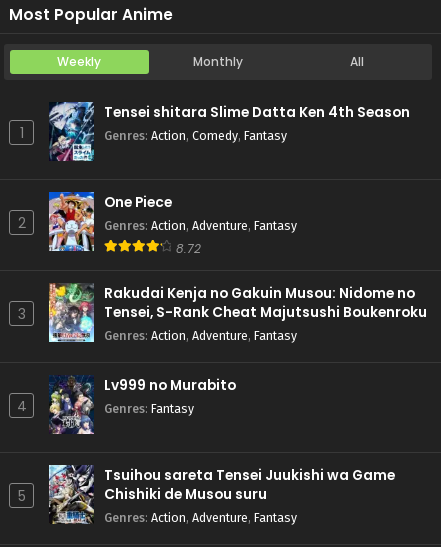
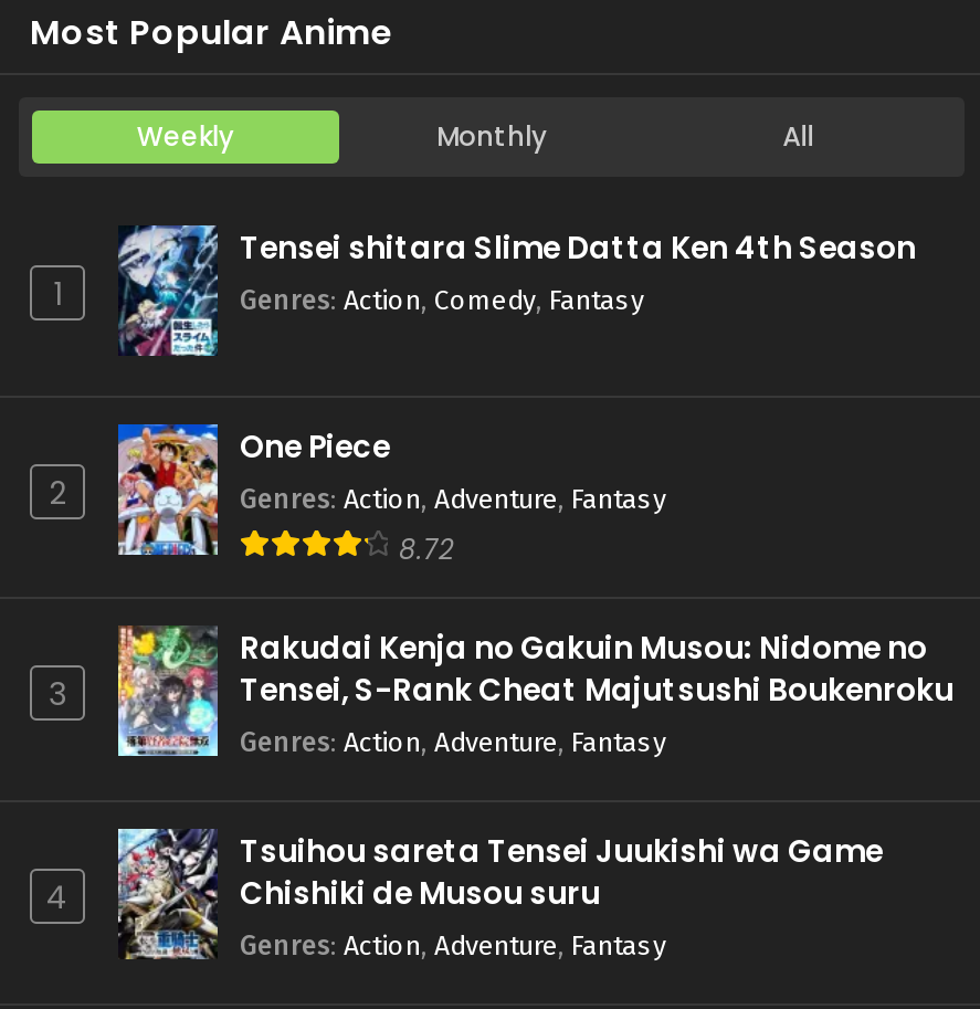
[49,375,236,435] [image] | Lv999 no Murabito | Genres: Fantasy -> none
[17,486,25,506] 5 -> none

